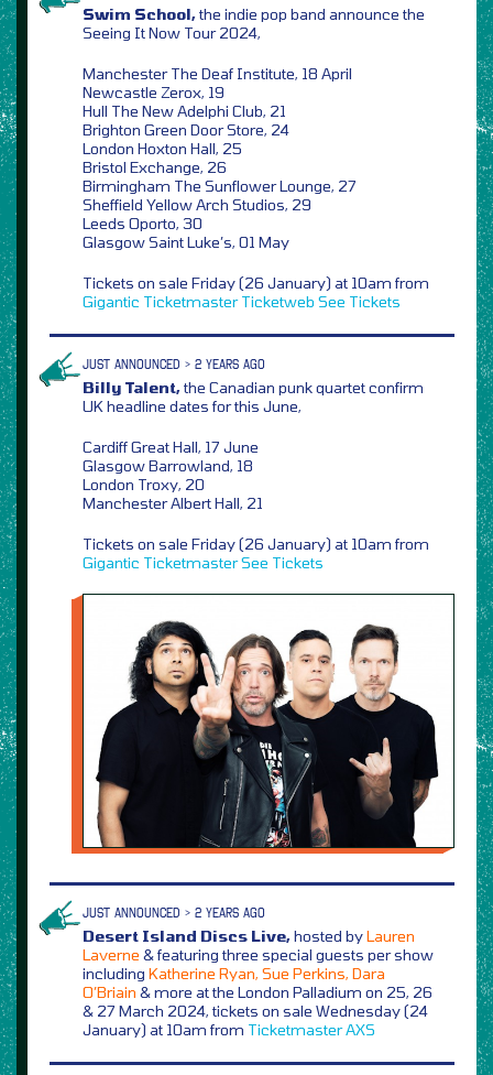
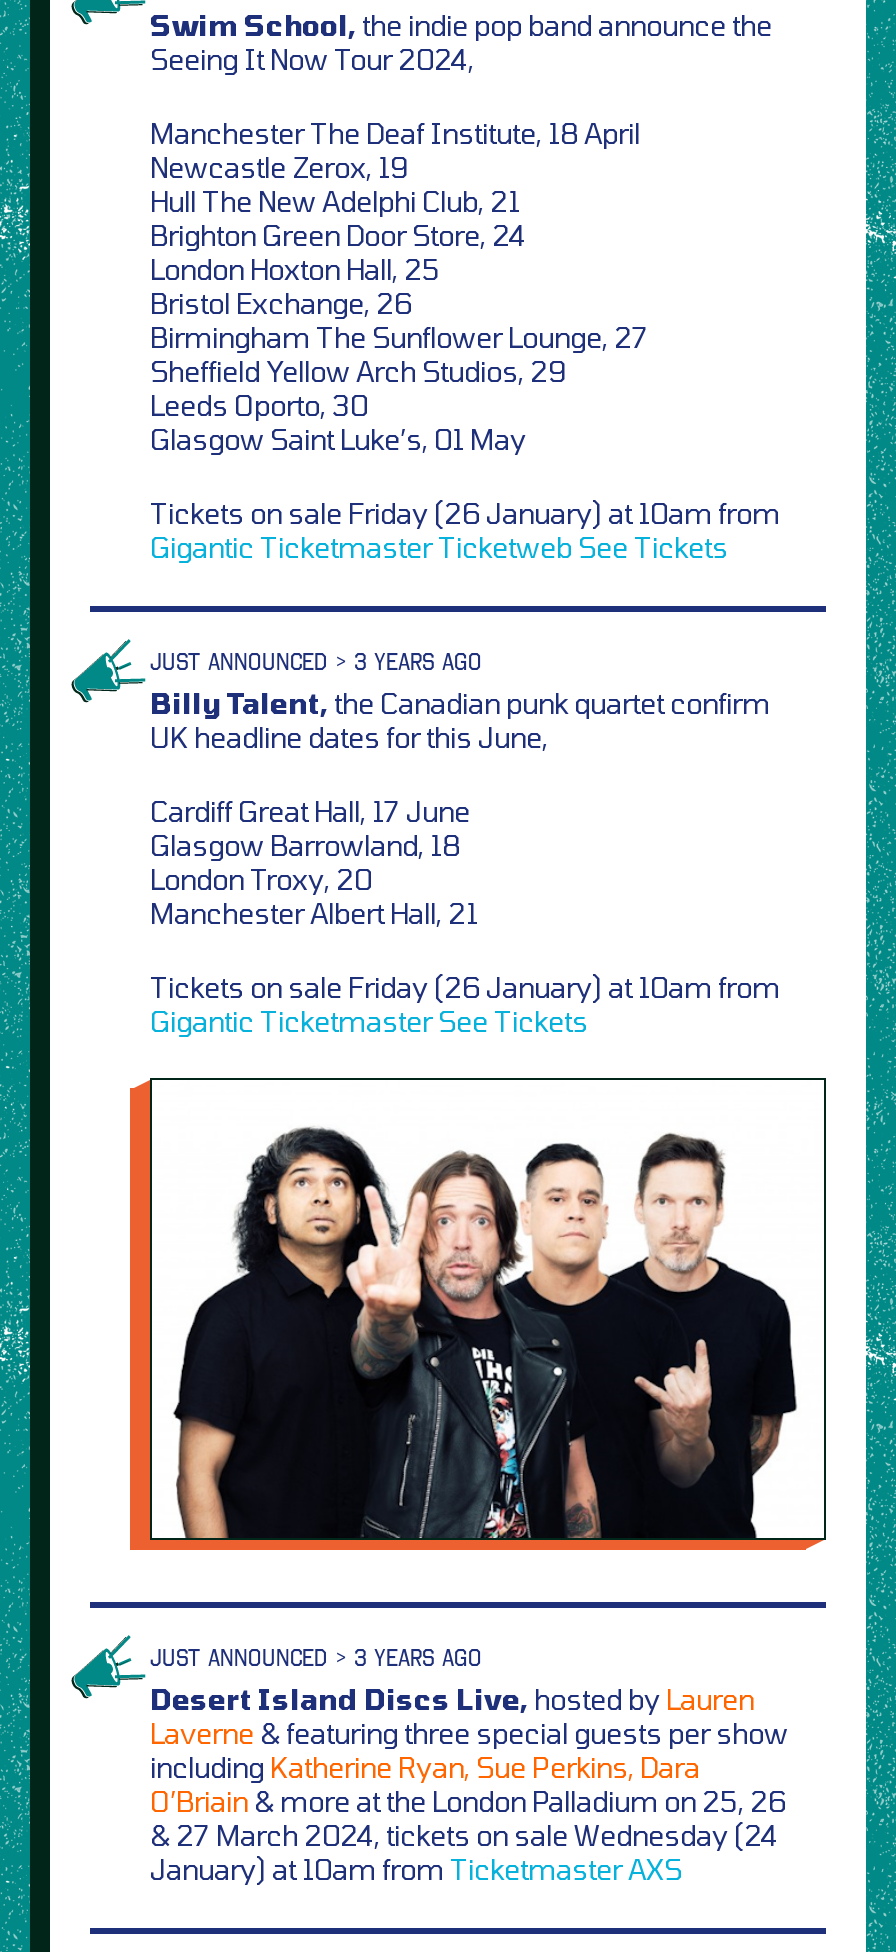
[83,357,265,371] JUST ANNOUNCED > 2 YEARS AGO -> [150,648,482,674] JUST ANNOUNCED > 3 YEARS AGO
[83,905,265,920] JUST ANNOUNCED > 2 YEARS AGO -> [150,1644,482,1670] JUST ANNOUNCED > 3 YEARS AGO

